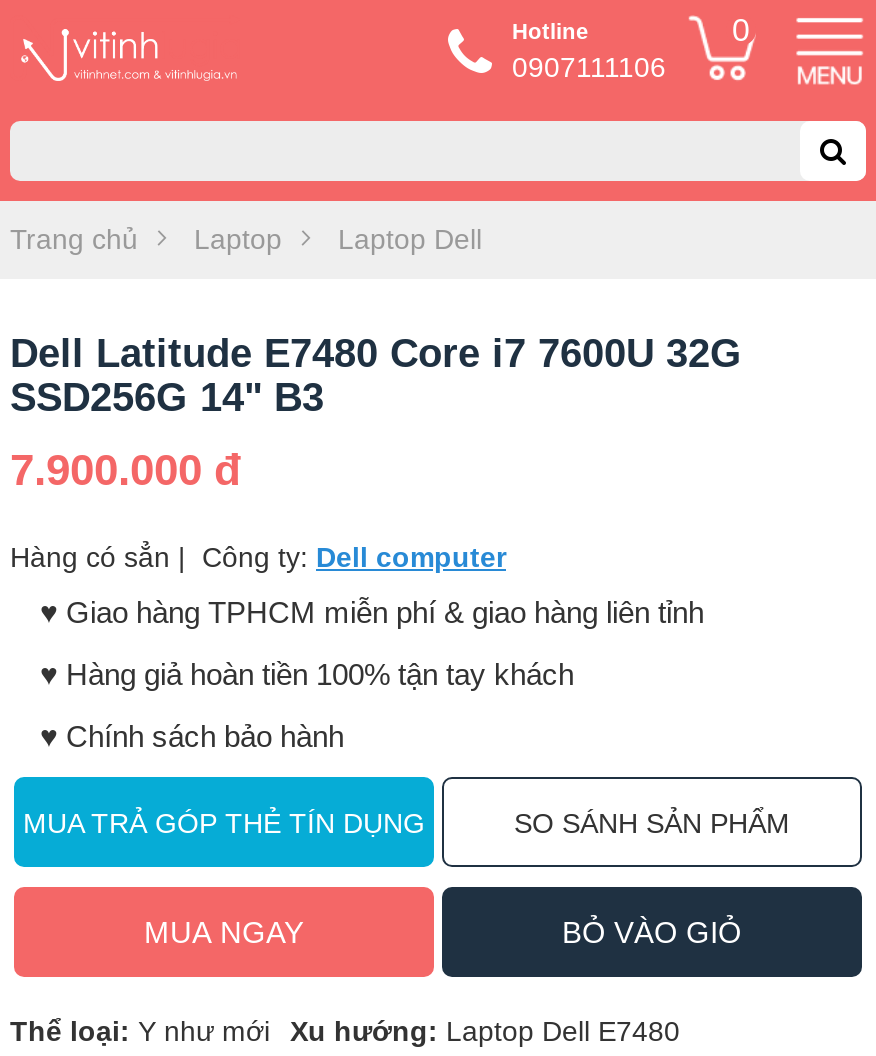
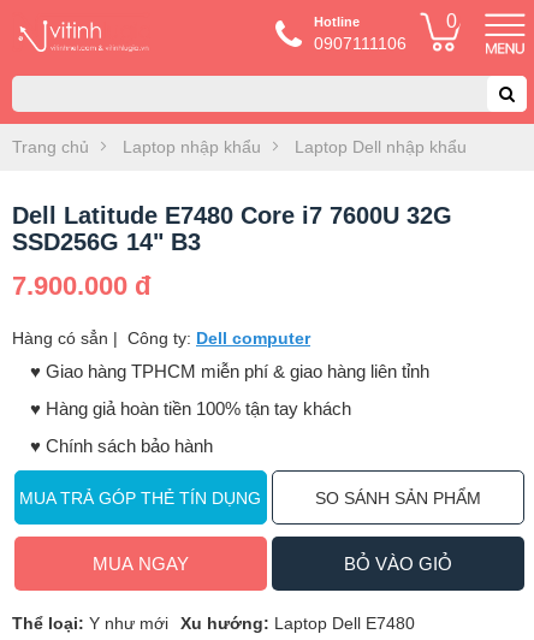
[194,223,482,255] Laptop | Laptop Dell -> [123,137,467,156] Laptop nhập khẩu | Laptop Dell nhập khẩu

